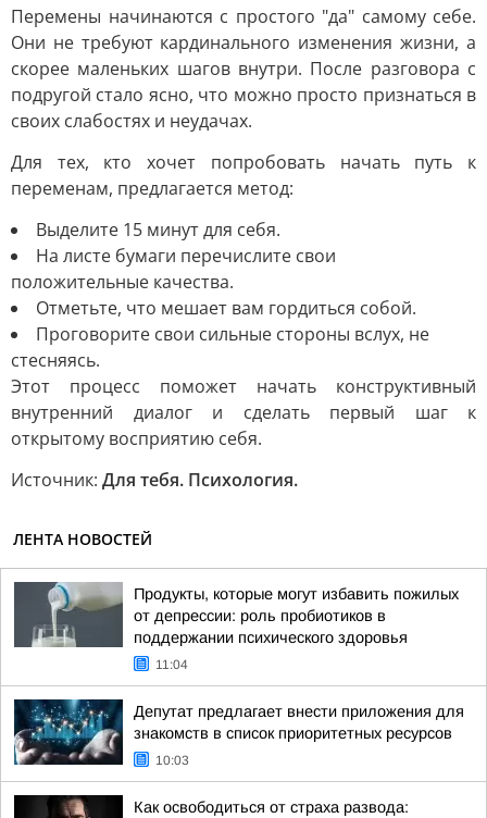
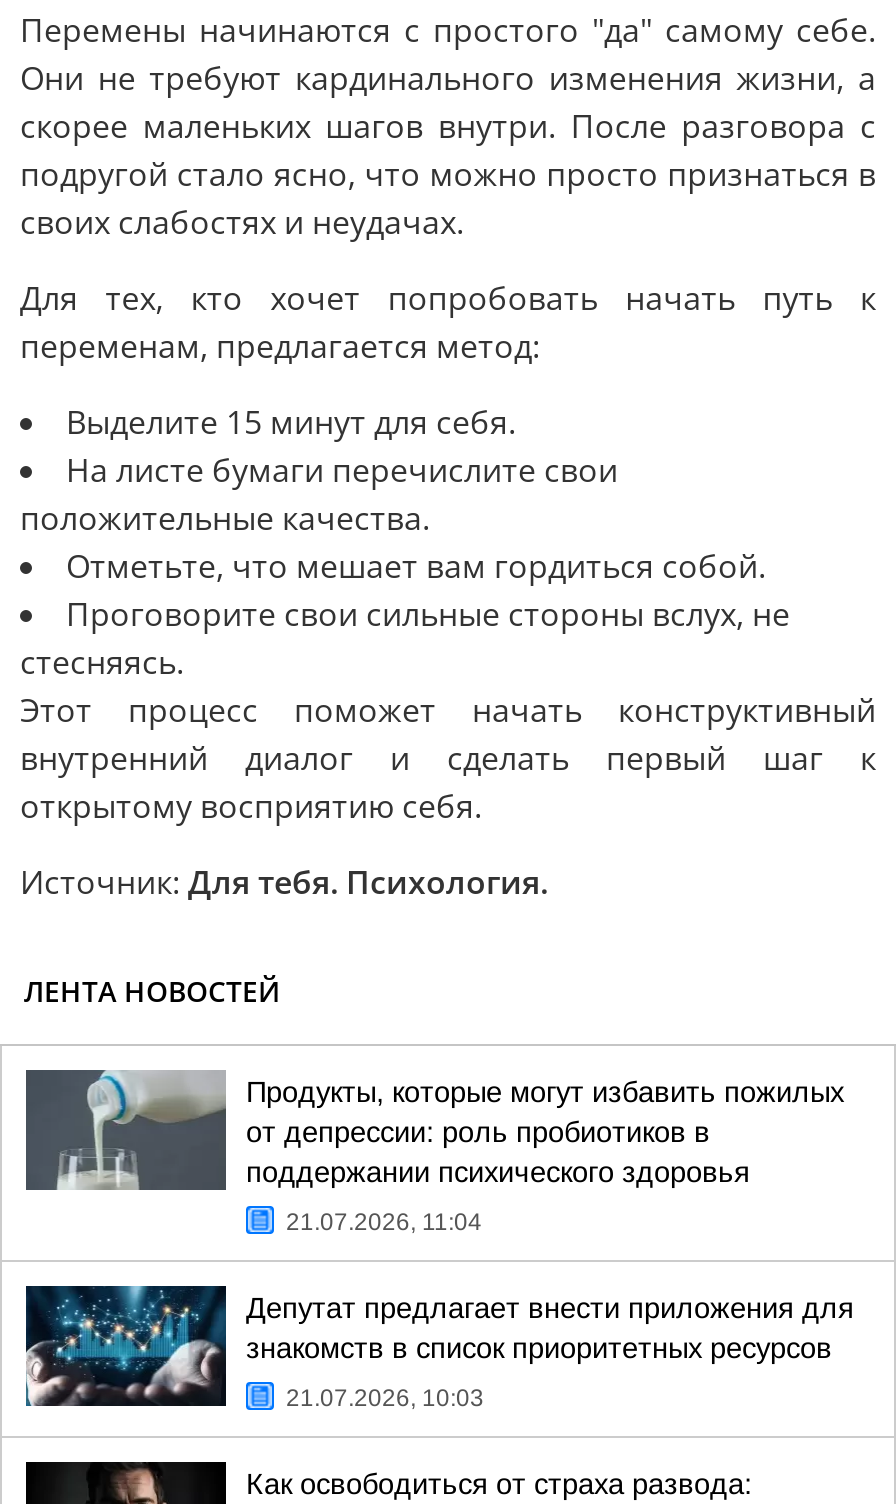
[155,657,188,672] 11:04 -> [286,1208,482,1236] 21.07.2026, 11:04
[155,753,189,768] 10:03 -> [286,1384,484,1412] 21.07.2026, 10:03

